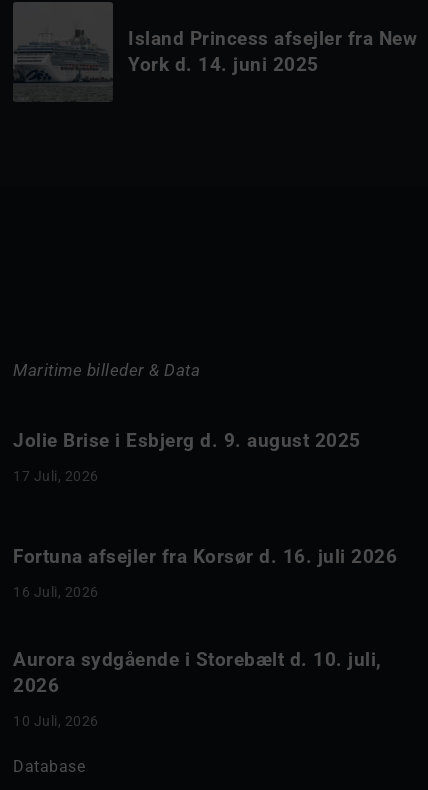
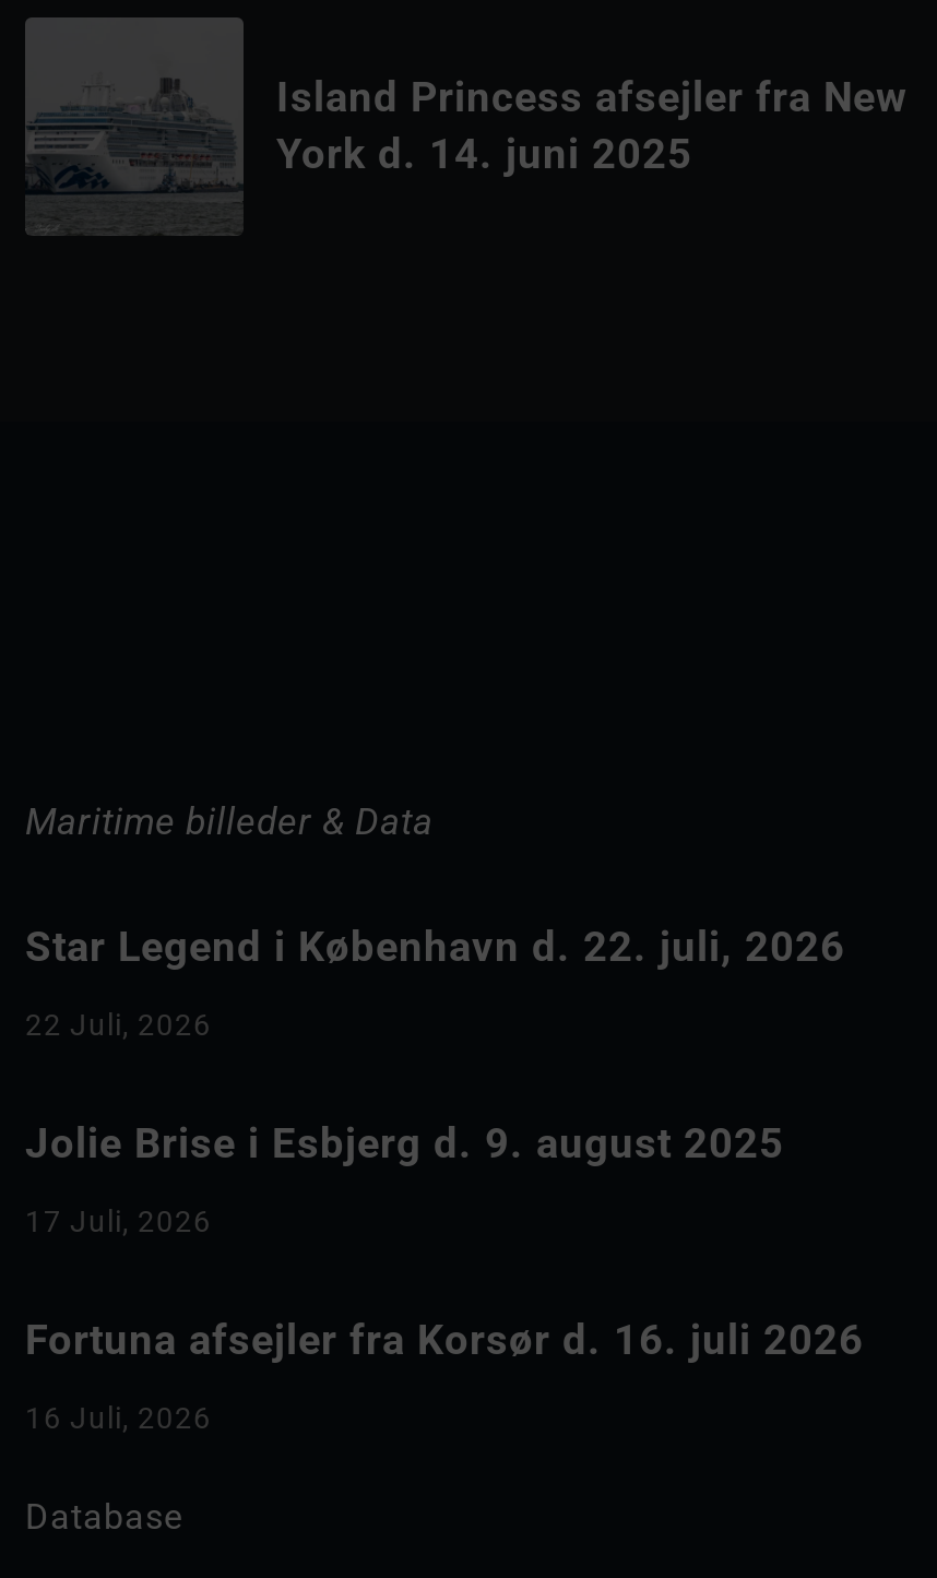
none -> [25,922,845,1042] Star Legend i København d. 22. juli, 2026 | 22 Juli, 2026
moved [13,429,360,484] -> [25,1118,784,1238]: Jolie Brise i Esbjerg d. 9. august 2025 | 17 Juli, 2026
moved [13,545,397,600] -> [25,1315,864,1435]: Fortuna afsejler fra Korsør d. 16. juli 2026 | 16 Juli, 2026
[13,648,381,729] Aurora sydgående i Storebælt d. 10. juli, | 2026 | 10 Juli, 2026 -> none

